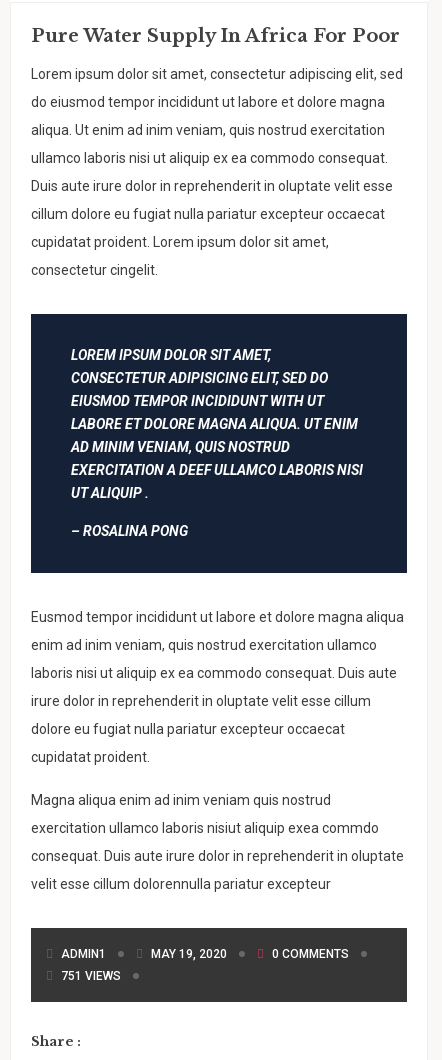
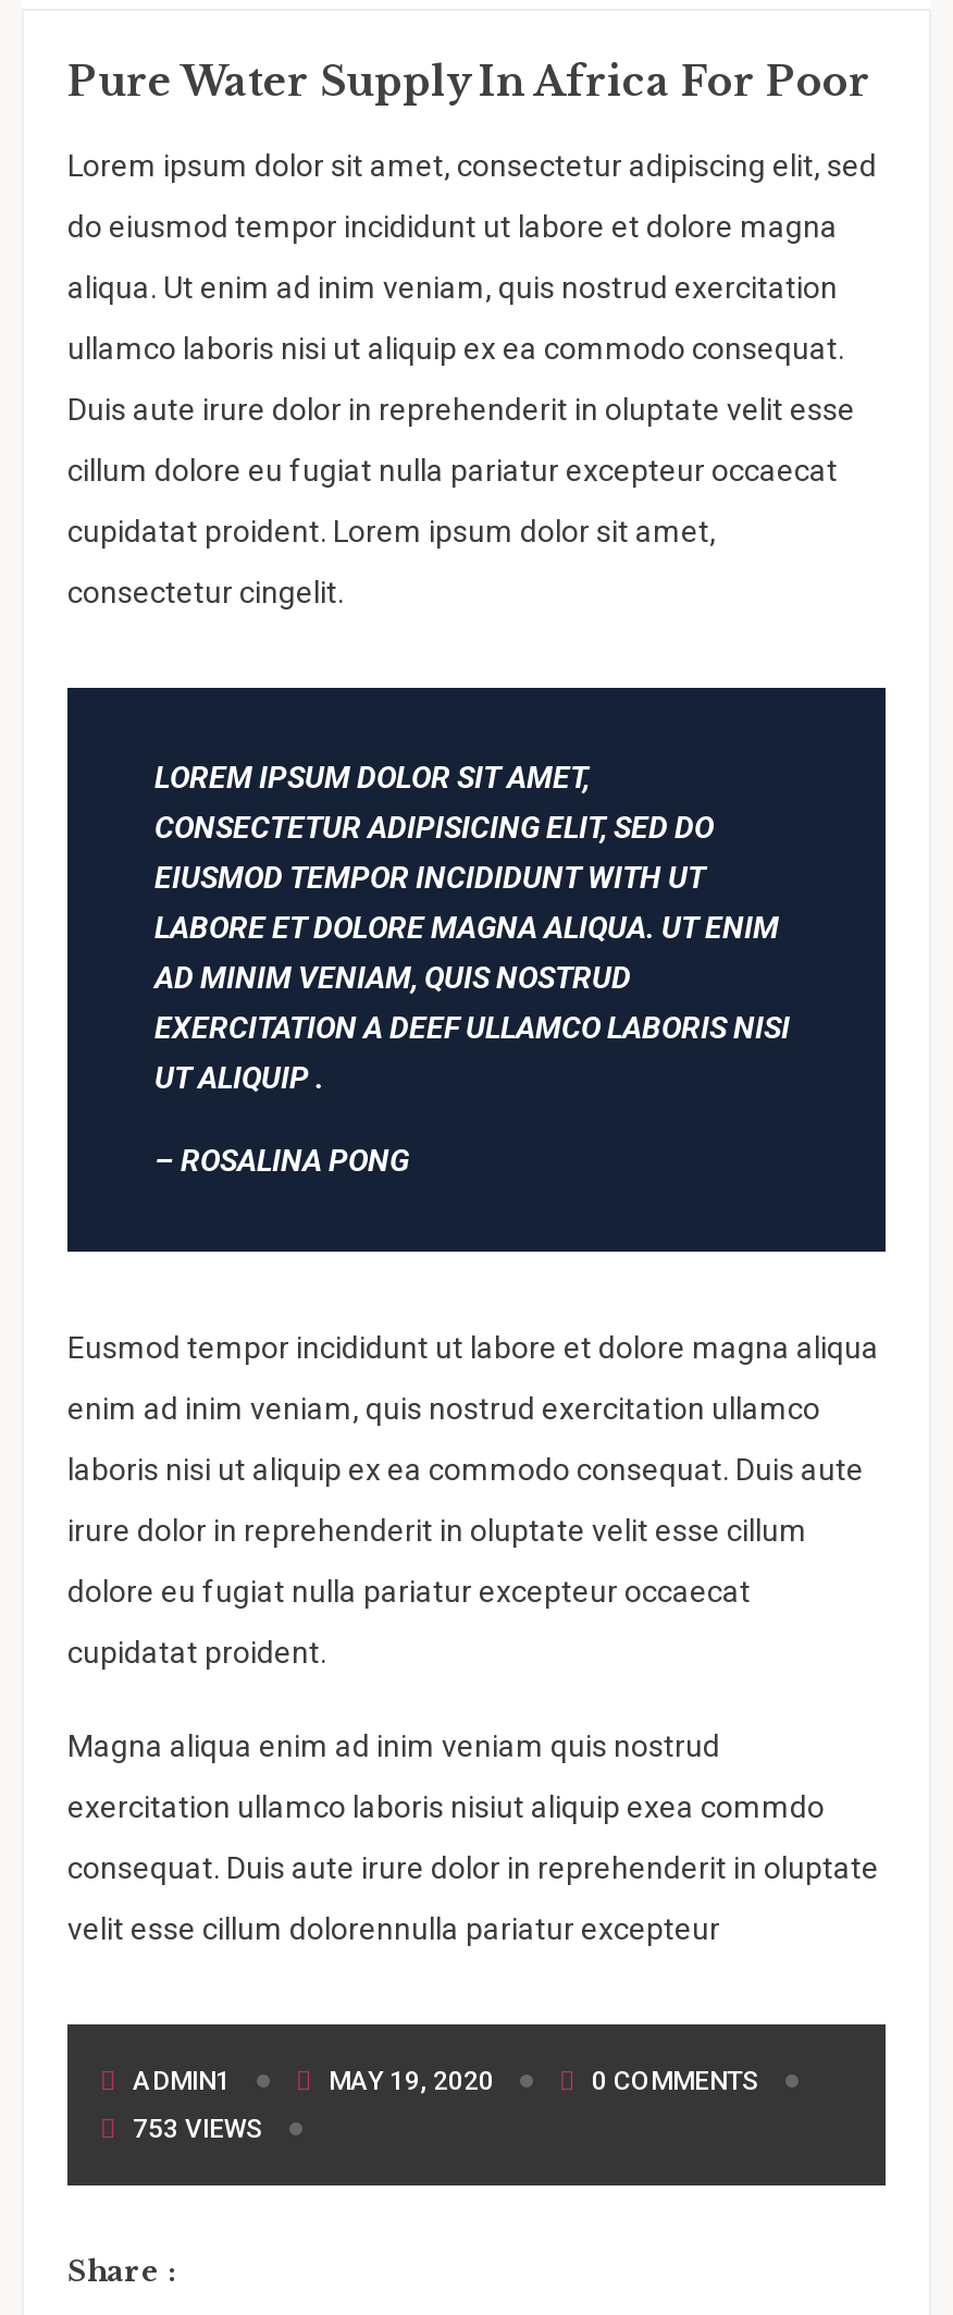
[61,969,121,983] 751 VIEWS -> [133,2114,263,2144] 753 VIEWS

